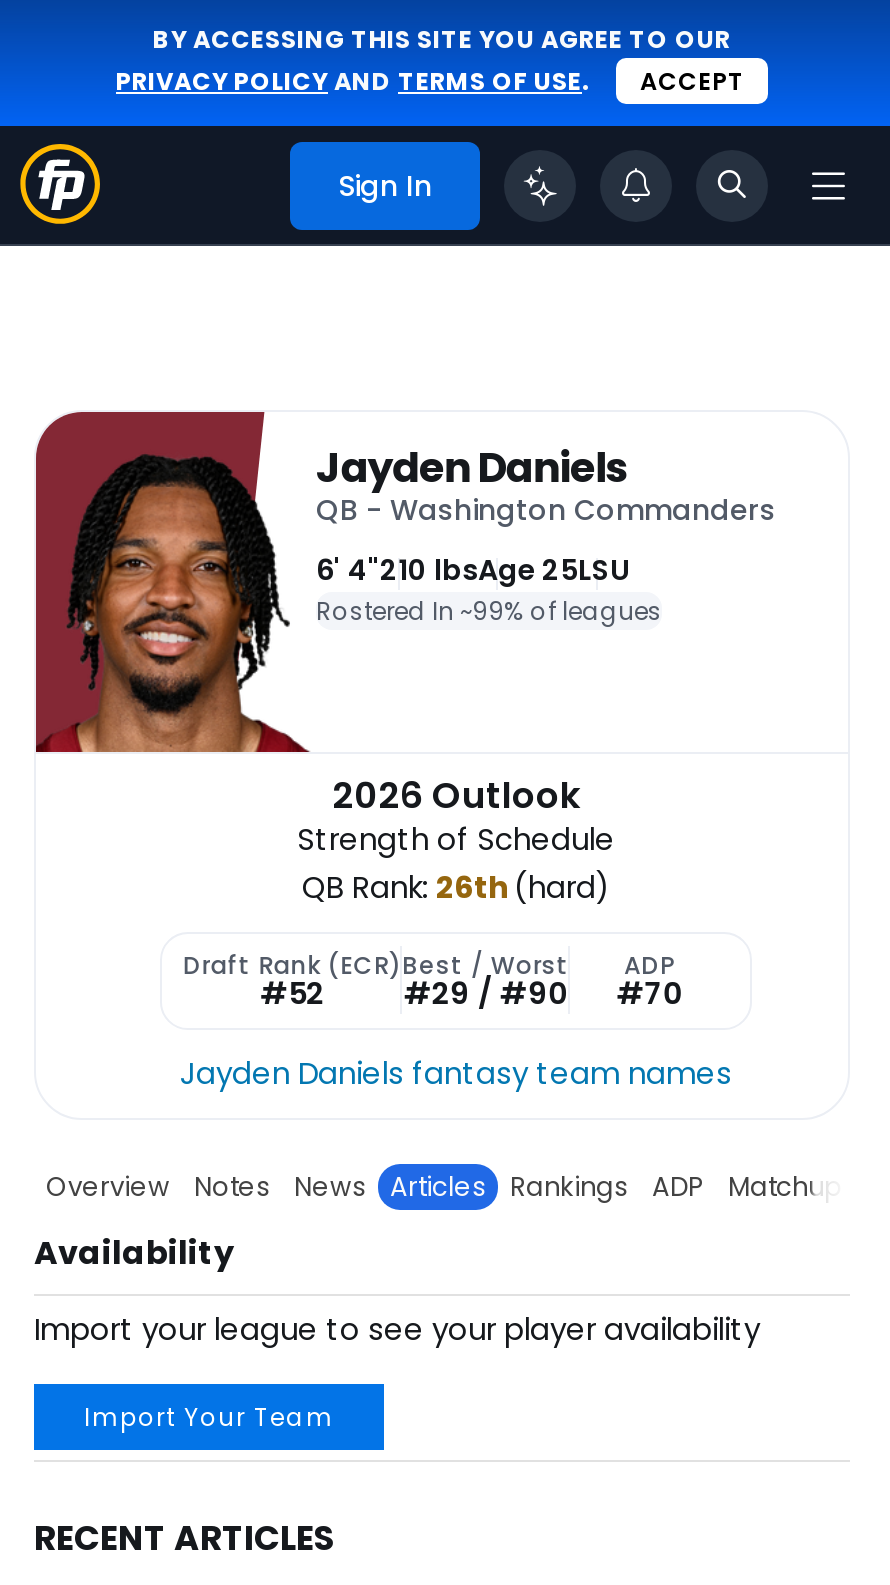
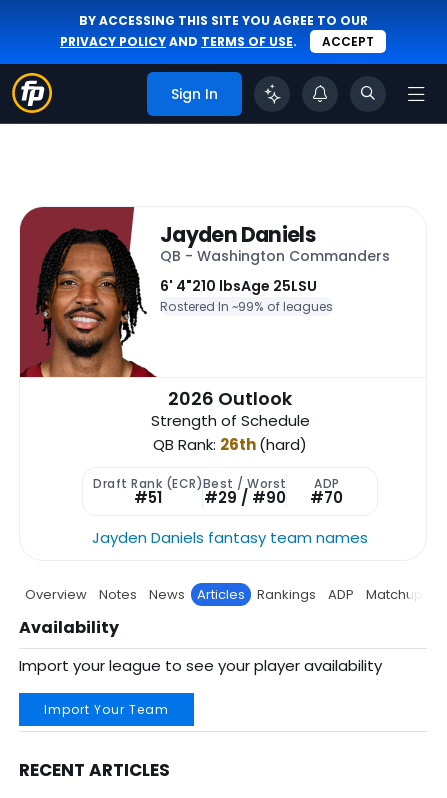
[260,973,683,1015] #52 #29 / #90 #70 -> [134,487,343,508] #51 #29 / #90 #70

